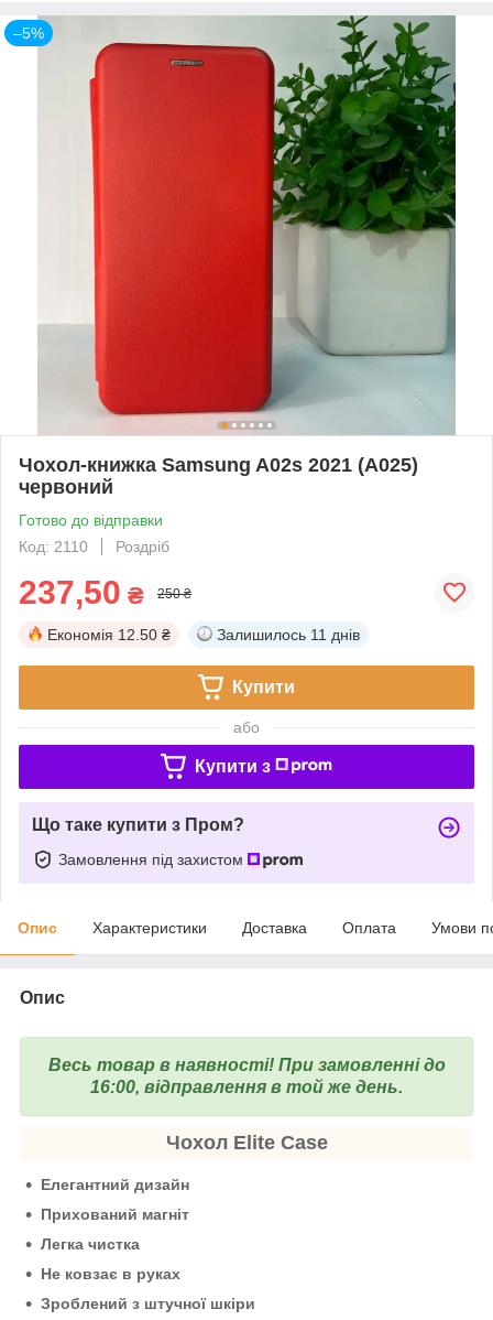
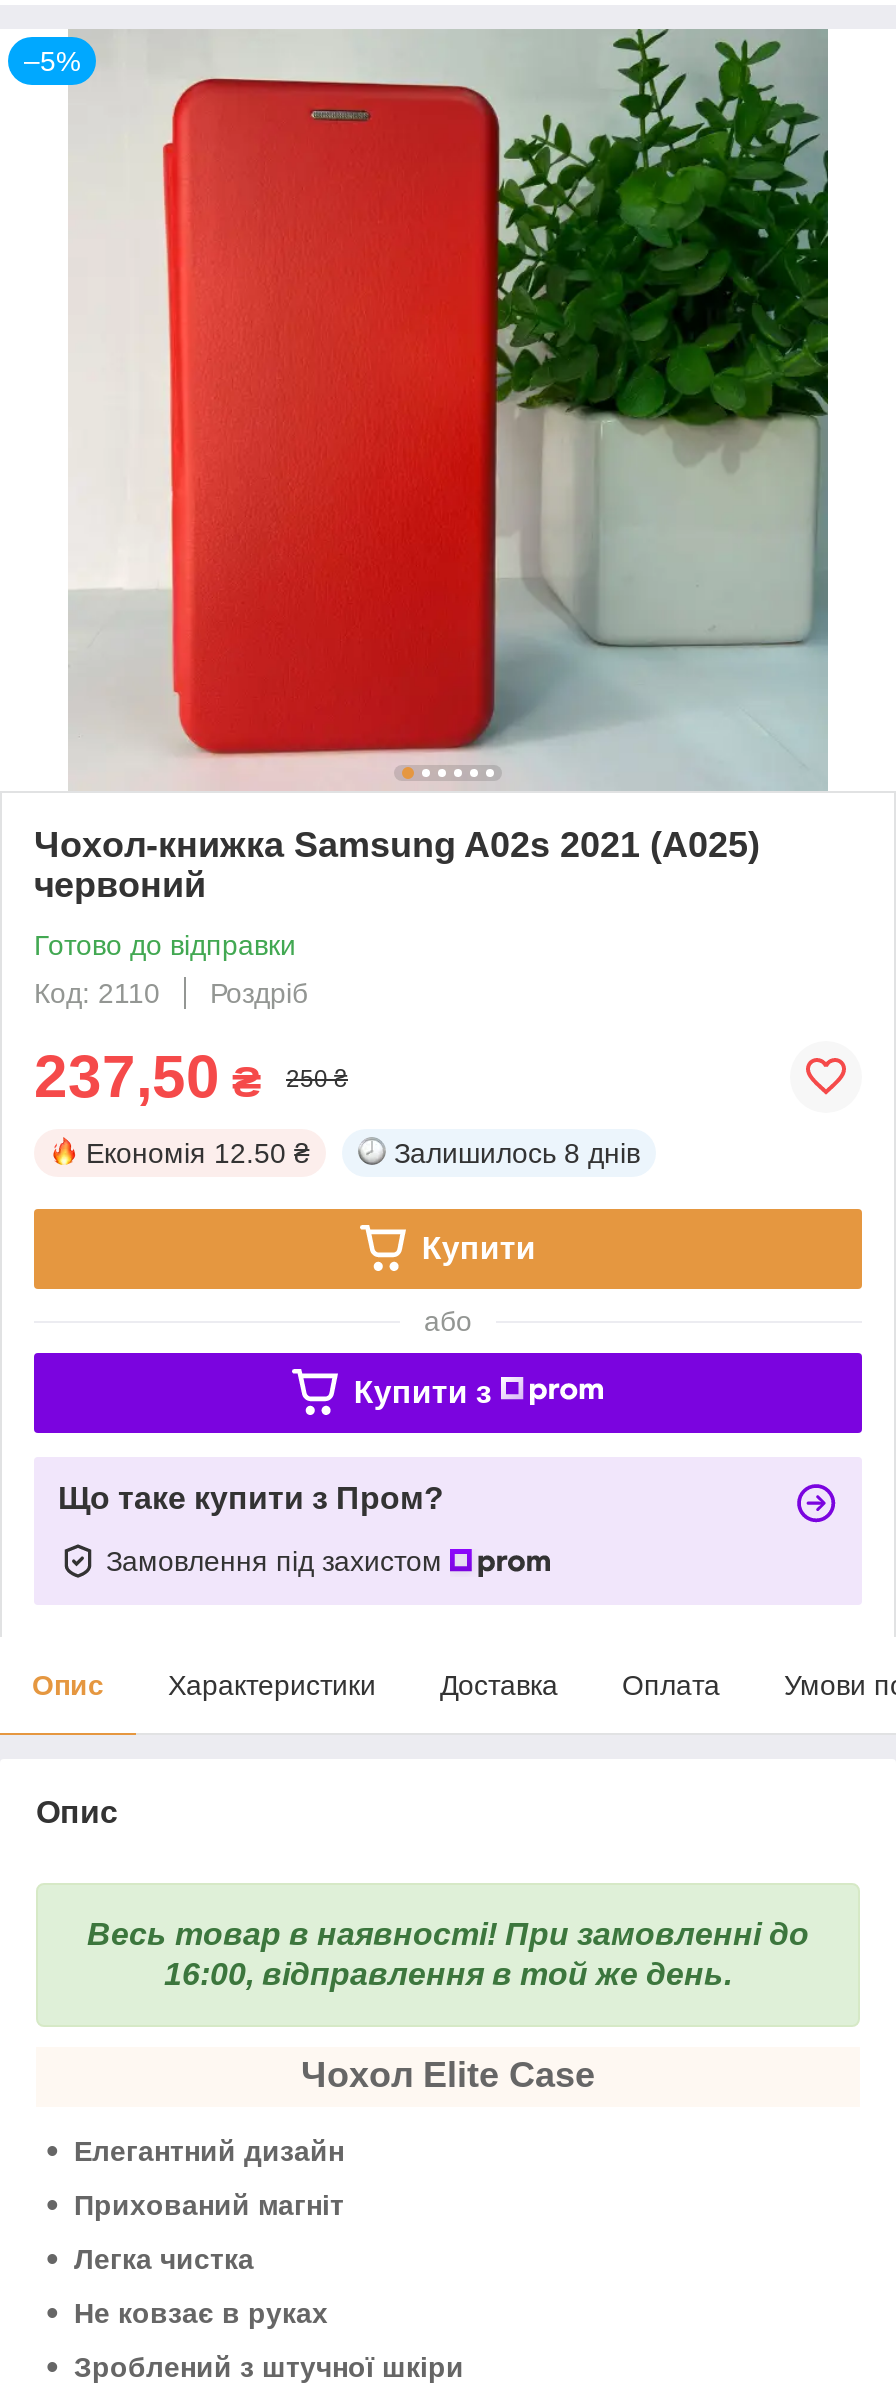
[217,626,360,643] Залишилось 11 днів -> [394,1137,640,1169] Залишилось 8 днів

